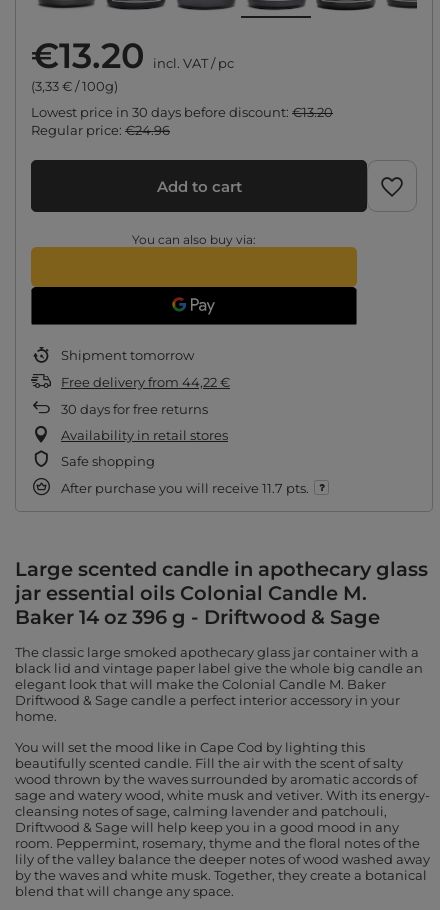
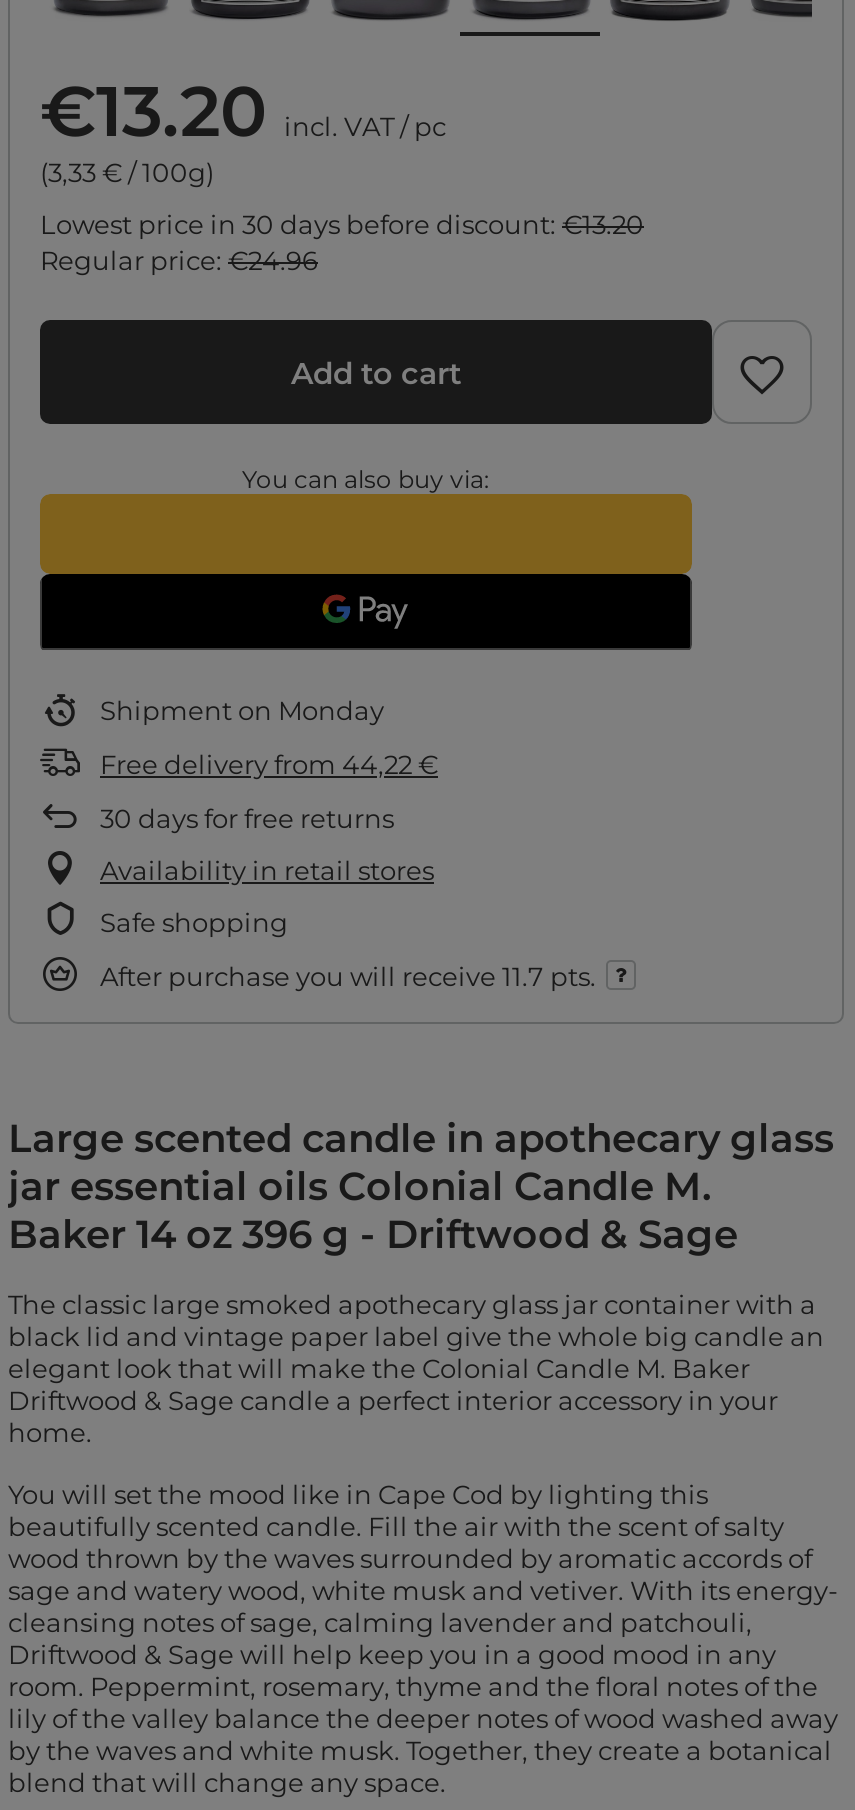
[61,347,194,363] Shipment tomorrow -> [100,694,384,726] Shipment on Monday

